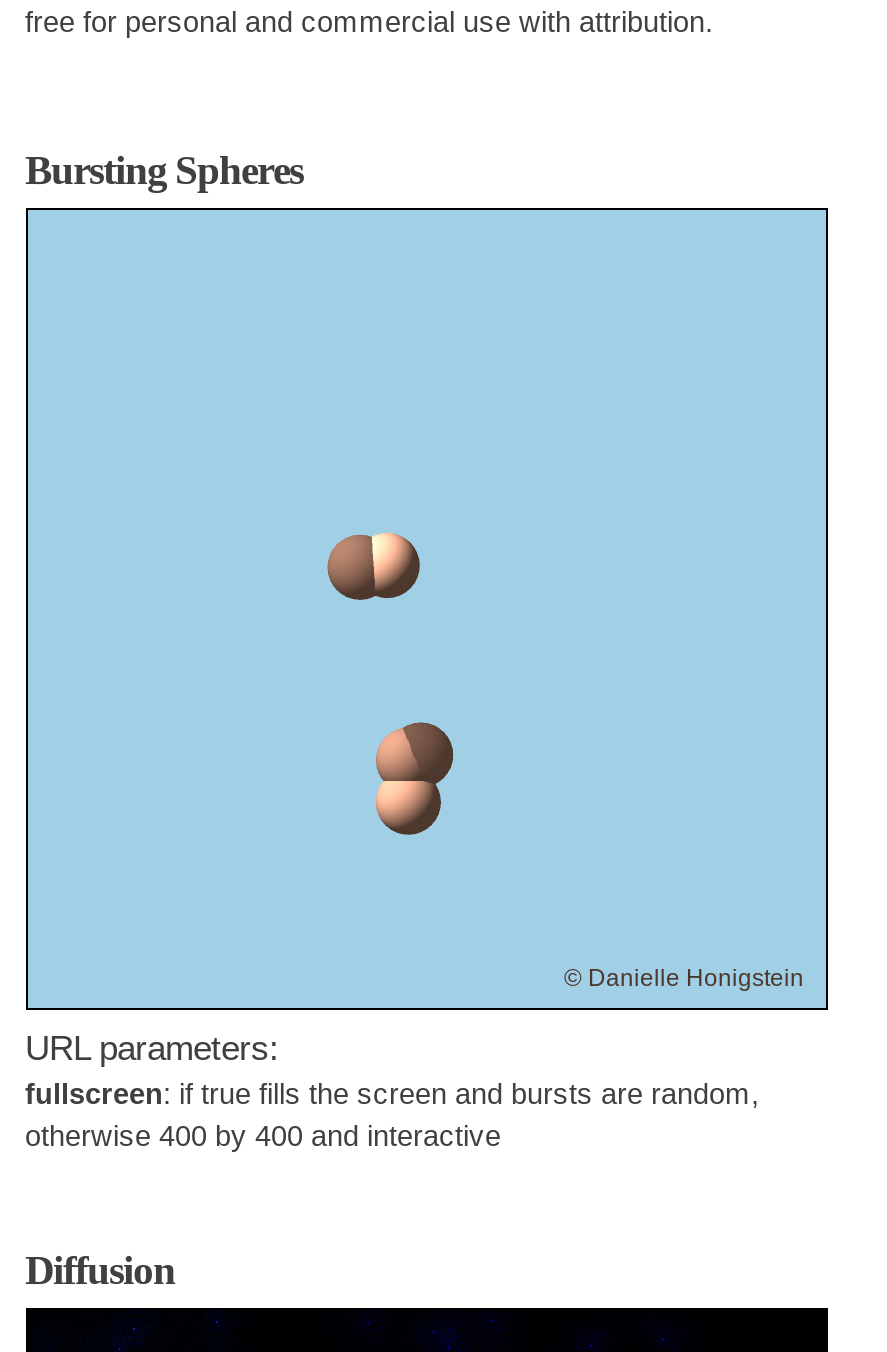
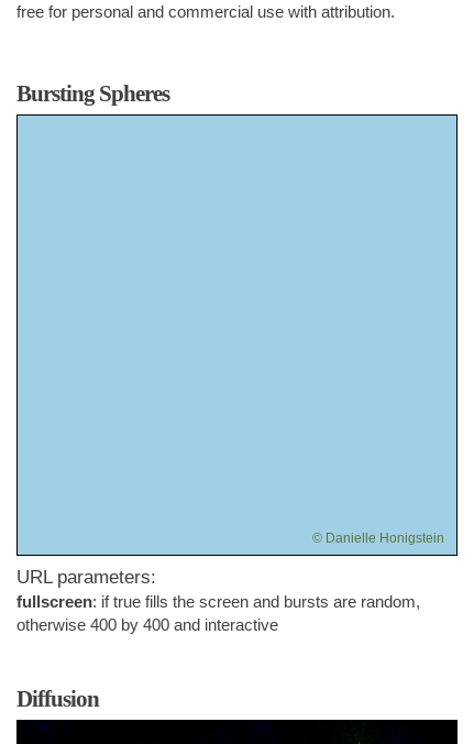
[326,532,422,602] [image] -> none
[374,720,456,836] [image] -> none

